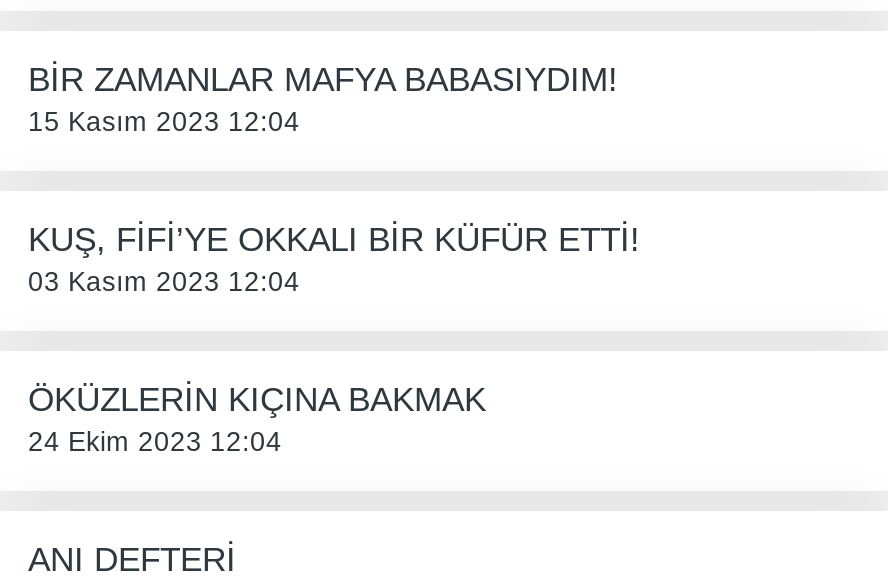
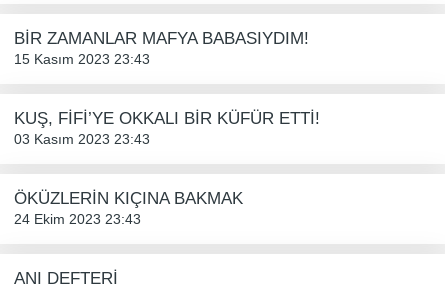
[28,108,300,138] 15 Kasım 2023 12:04 -> [14,52,150,67] 15 Kasım 2023 23:43
[28,268,300,298] 03 Kasım 2023 12:04 -> [14,132,150,147] 03 Kasım 2023 23:43
[28,428,282,458] 24 Ekim 2023 12:04 -> [14,212,141,227] 24 Ekim 2023 23:43

